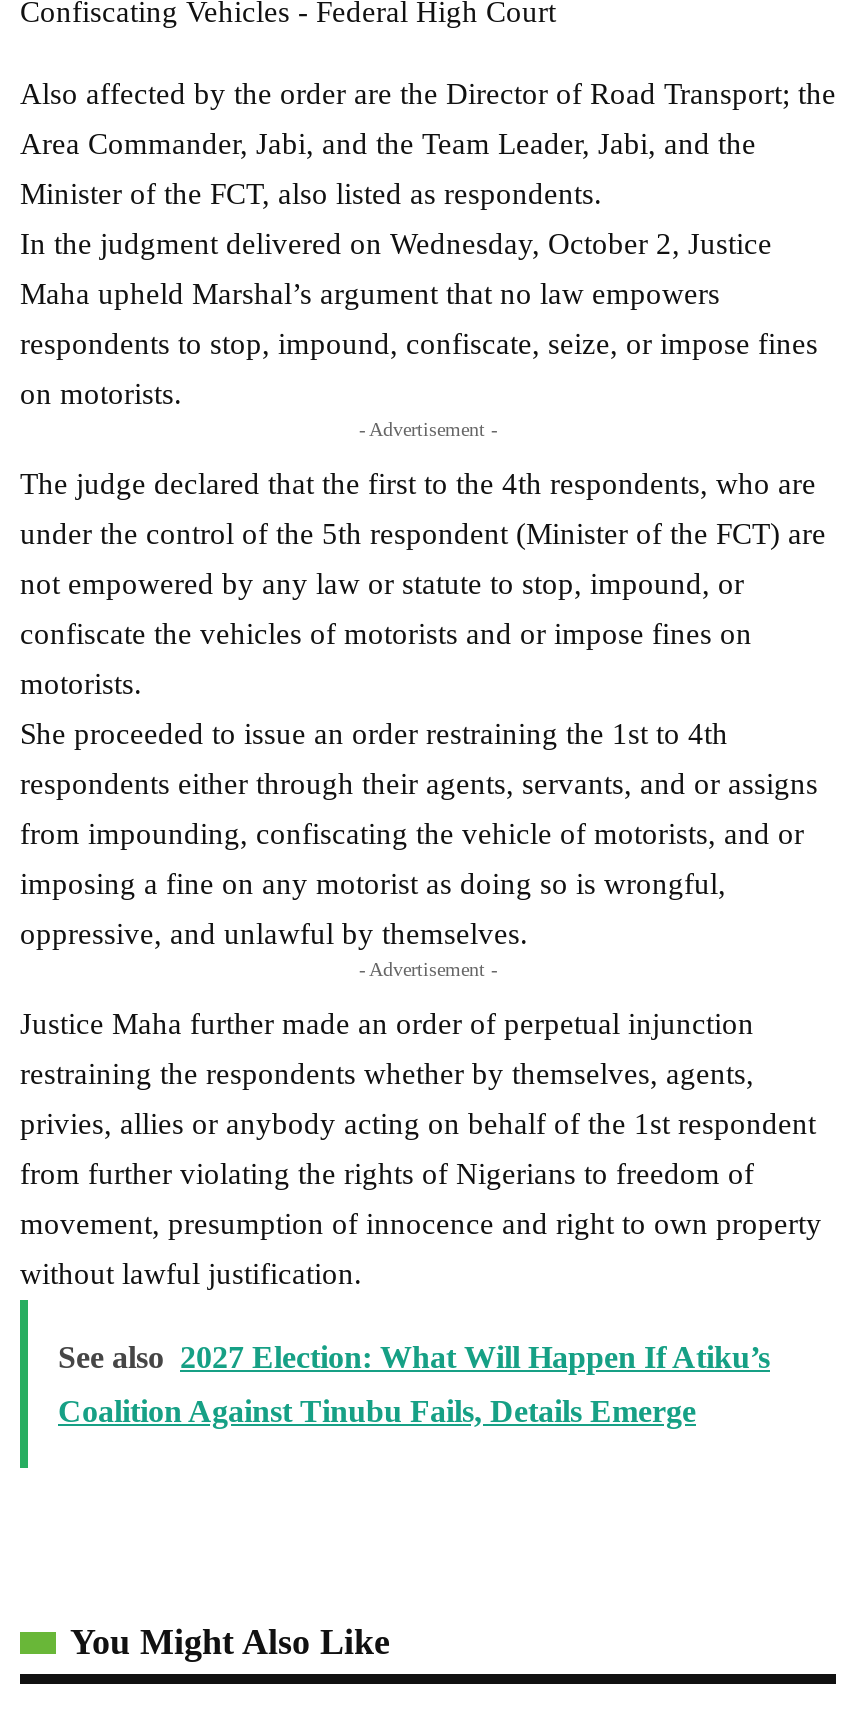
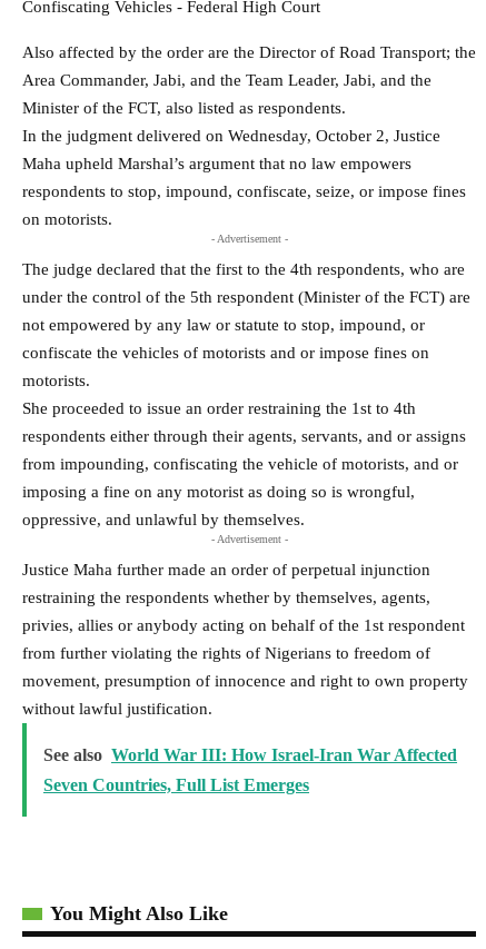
[58,1339,770,1373] See also 2027 Election: What Will Happen If Atiku’s -> [43,745,457,764] See also World War III: How Israel-Iran War Affected
[58,1393,696,1427] Coalition Against Tinubu Fails, Details Emerge -> [43,775,309,794] Seven Countries, Full List Emerges

